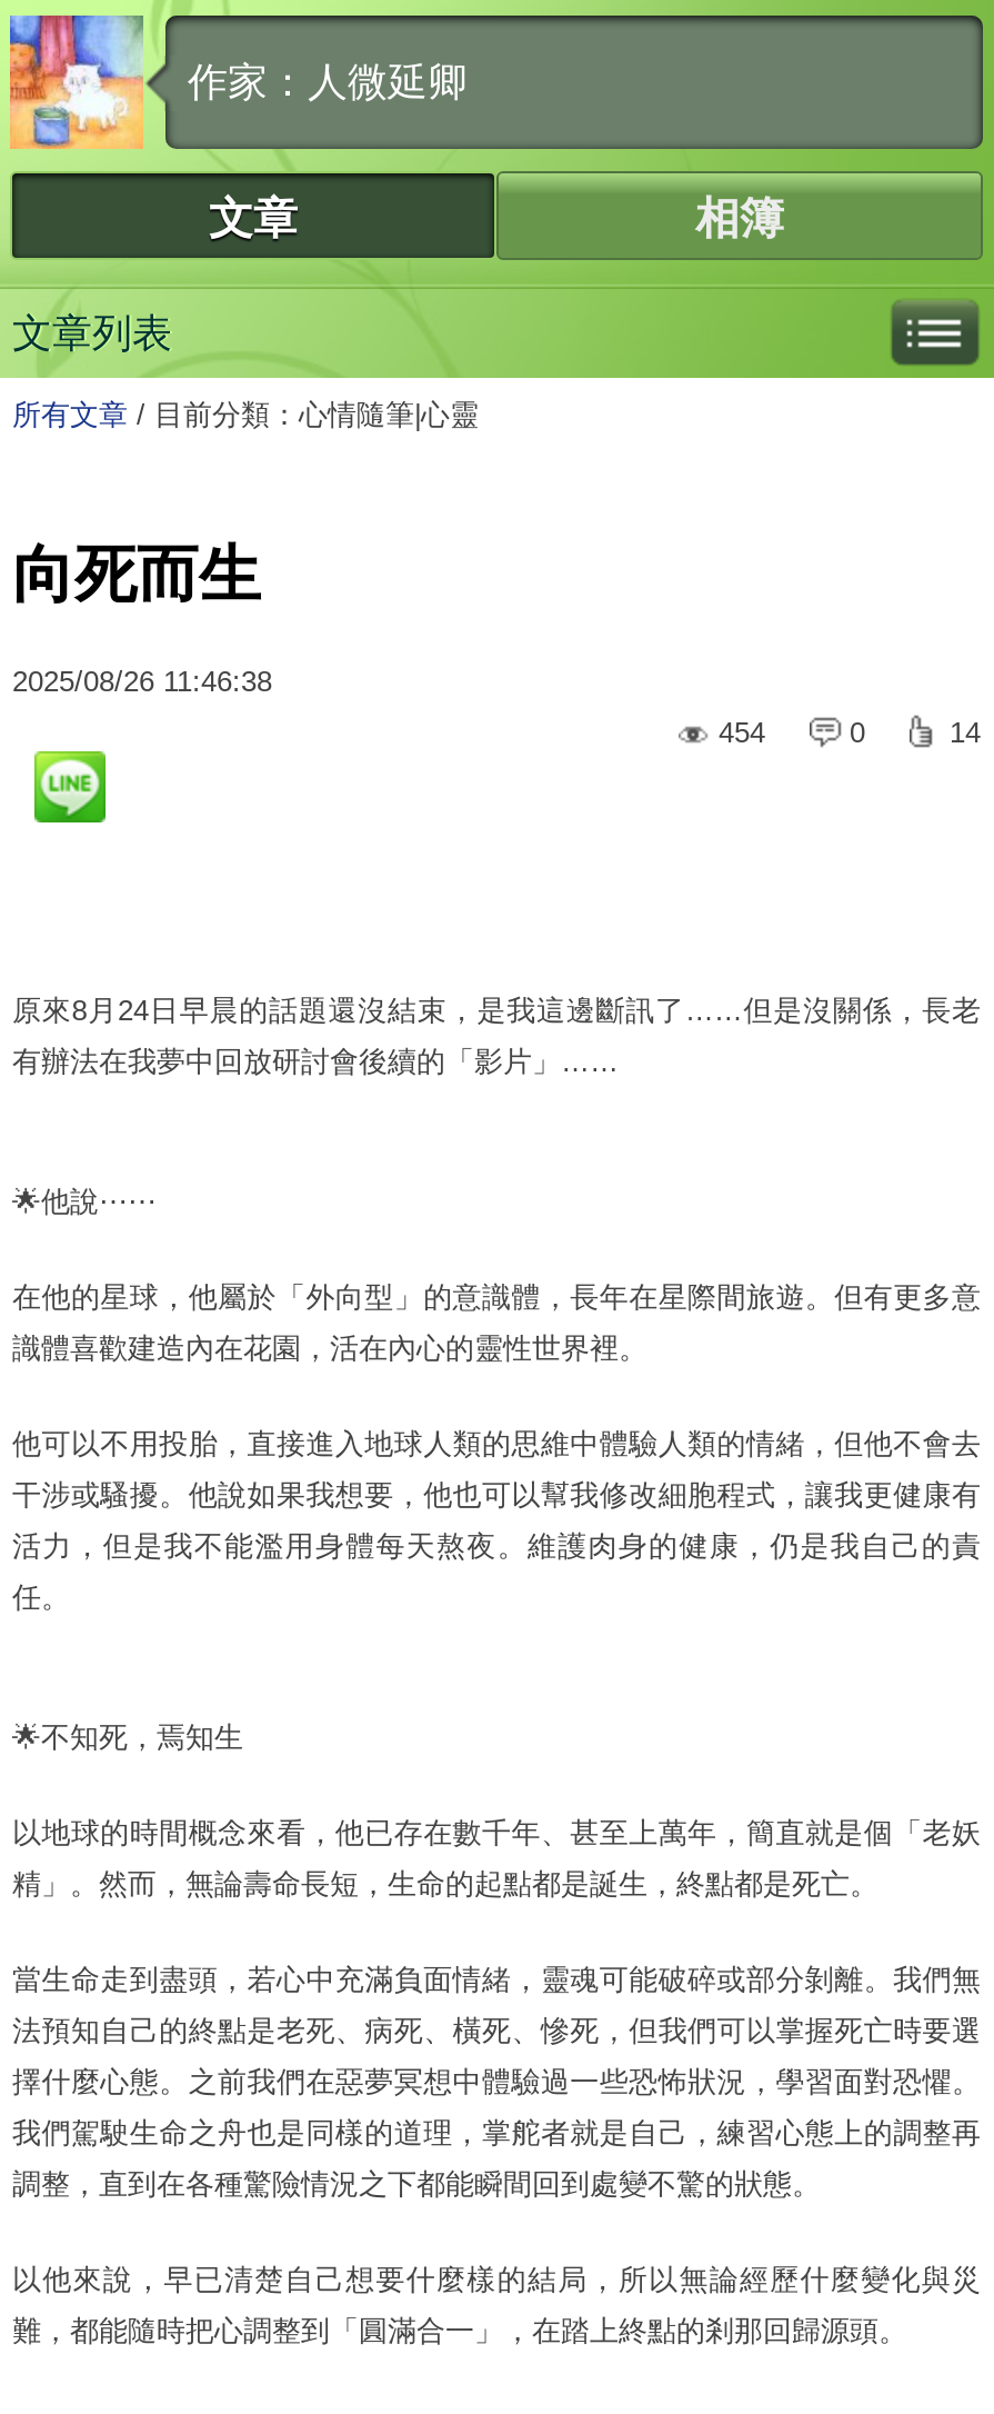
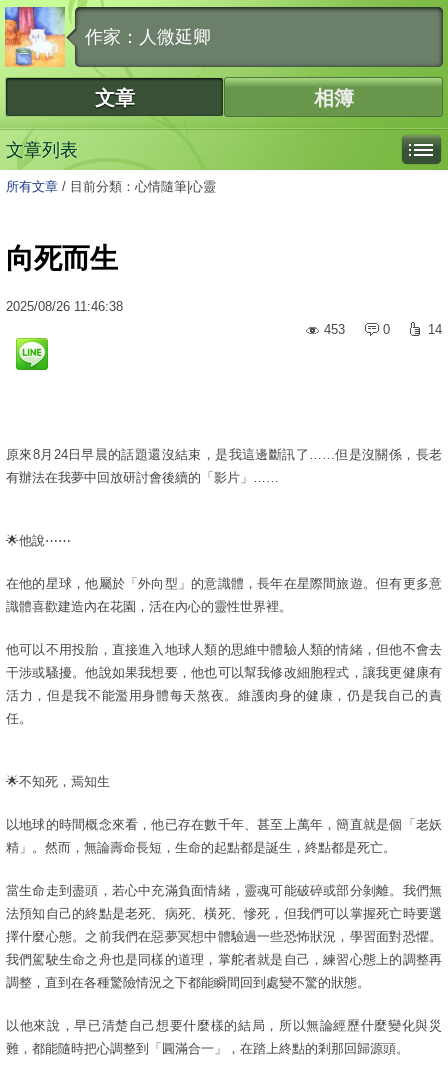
[719,716,765,749] 454 -> [324,322,345,337] 453

